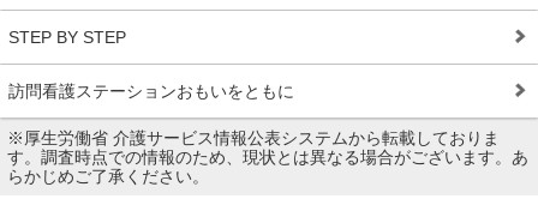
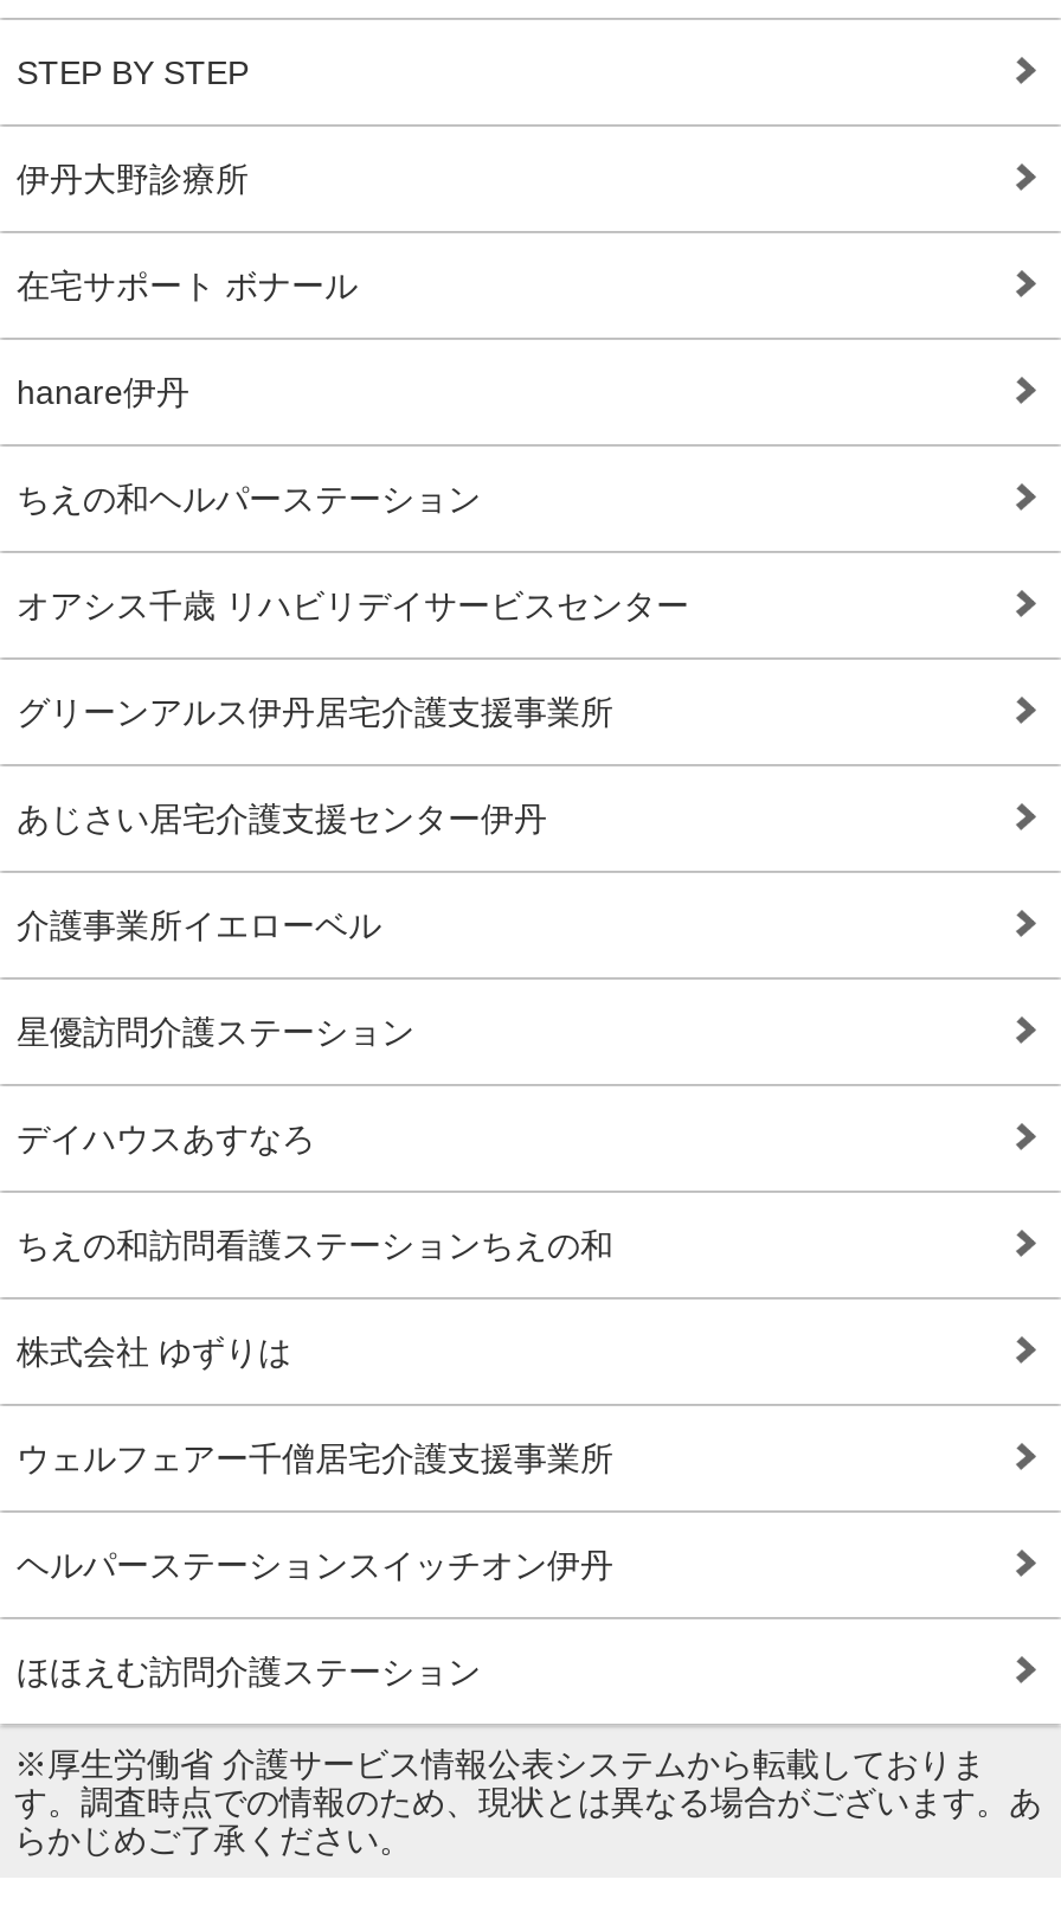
[8,82,294,101] 訪問看護ステーションおもいをともに -> [17,160,689,1691] 伊丹大野診療所 | 在宅サポート ボナール | hanare伊丹 | ちえの和ヘルパーステーション | オアシス千歳 リハビリデイサービスセンター | グリーンアルス伊丹居宅介護支援事業所 | あじさい居宅介護支援センター伊丹 | 介護事業所イエローベル | 星優訪問介護ステーション | デイハウスあすなろ | ちえの和訪問看護ステーションちえの和 | 株式会社 ゆずりは | ウェルフェアー千僧居宅介護支援事業所 | ヘルパーステーションスイッチオン伊丹 | ほほえむ訪問介護ステーション

